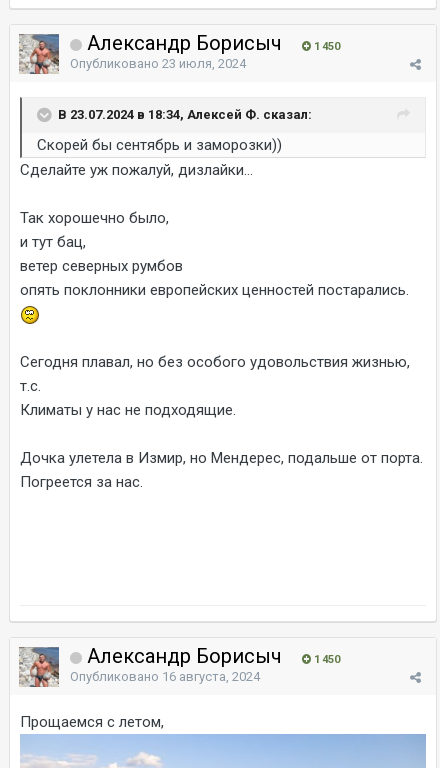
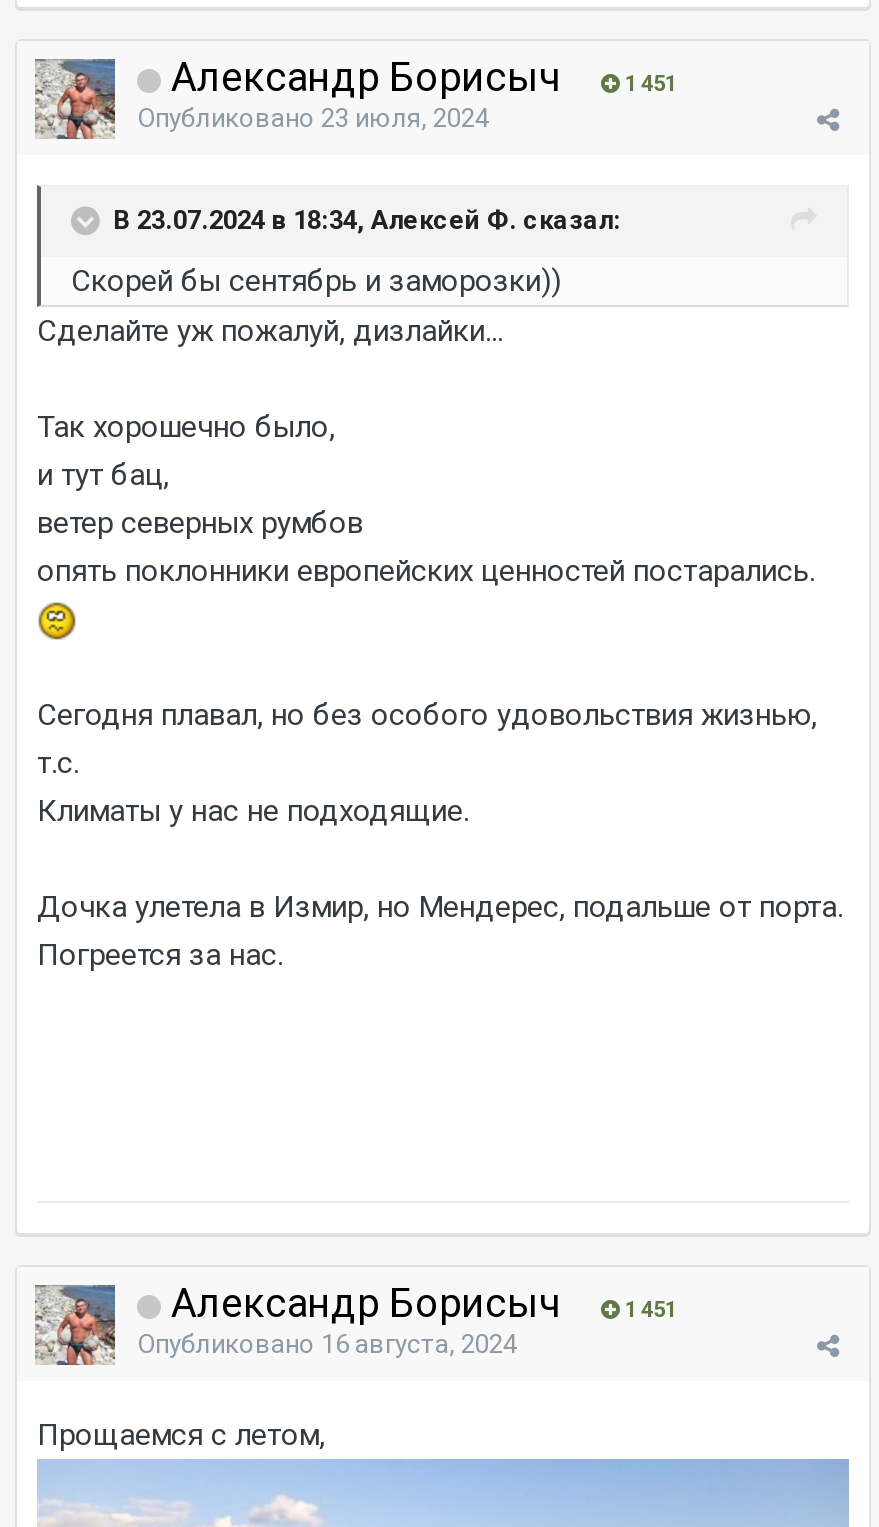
[82,31,340,55] Александр Борисыч 1 450 -> [161,53,677,101] Александр Борисыч 1 451
[82,644,340,668] Александр Борисыч 1 450 -> [161,1279,677,1327] Александр Борисыч 1 451

